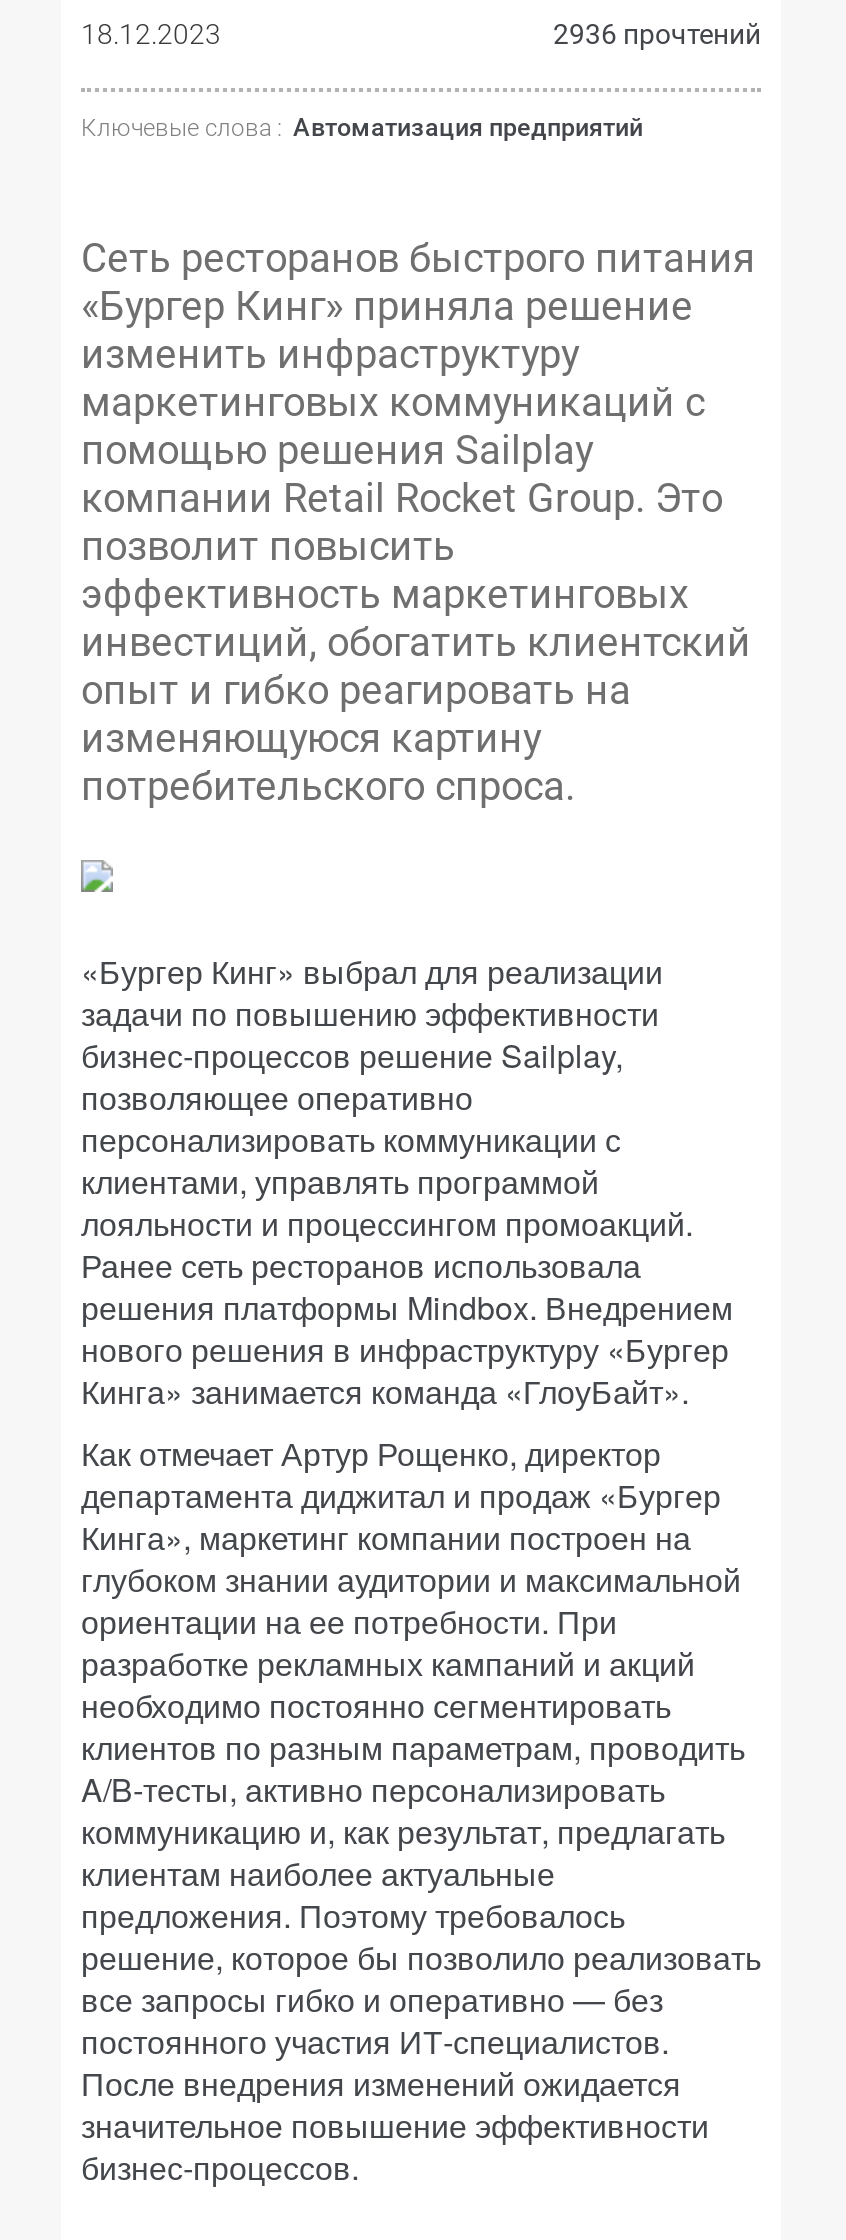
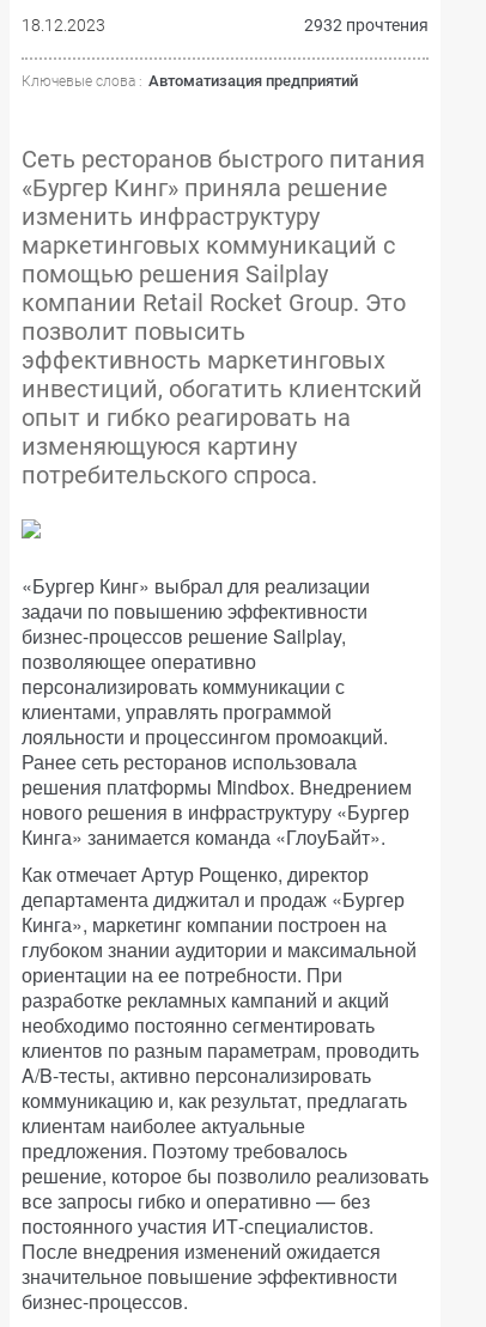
[553,18,761,50] 2936 прочтений -> [304,16,429,35] 2932 прочтения

